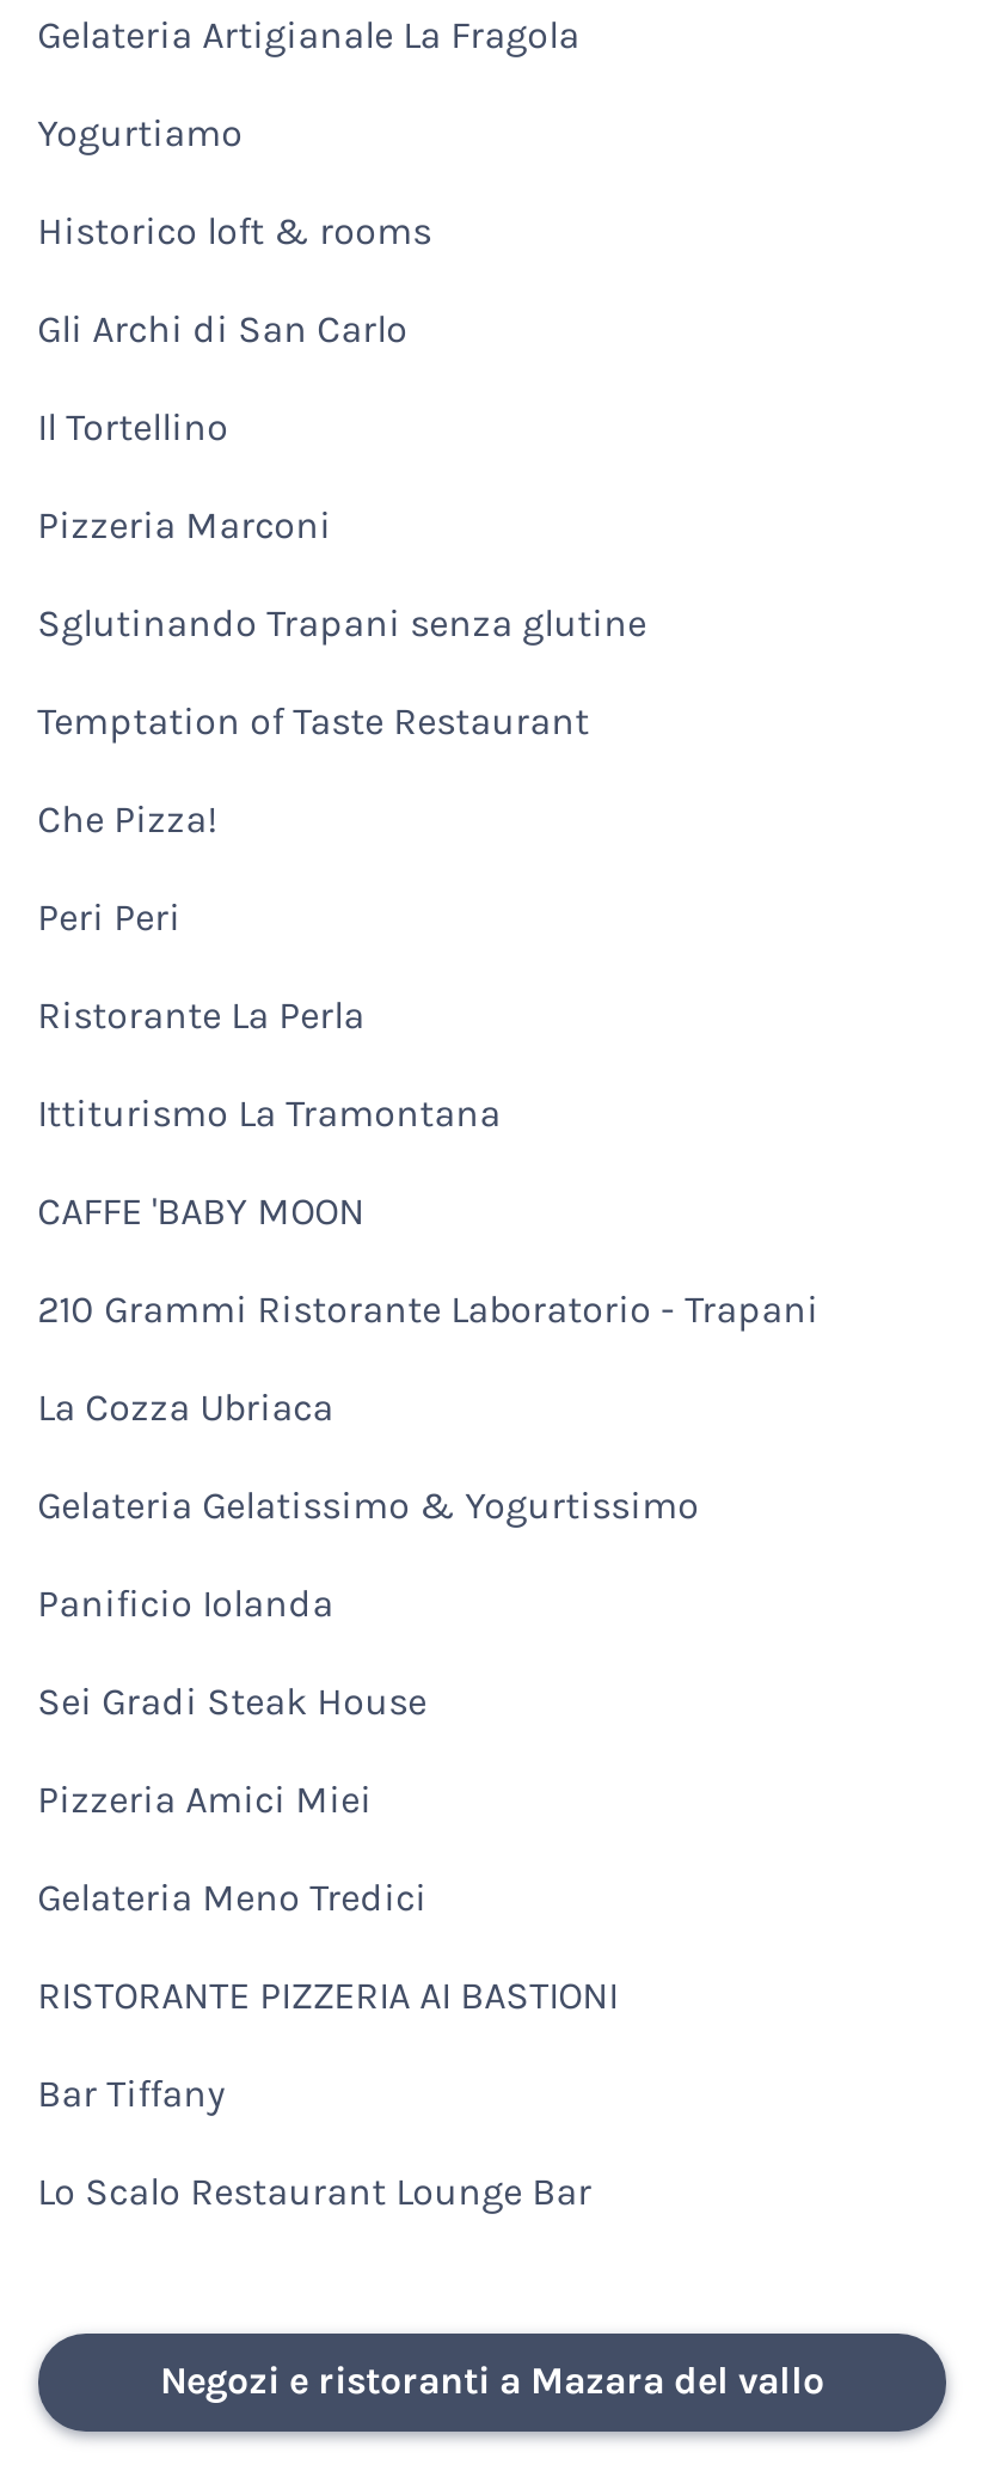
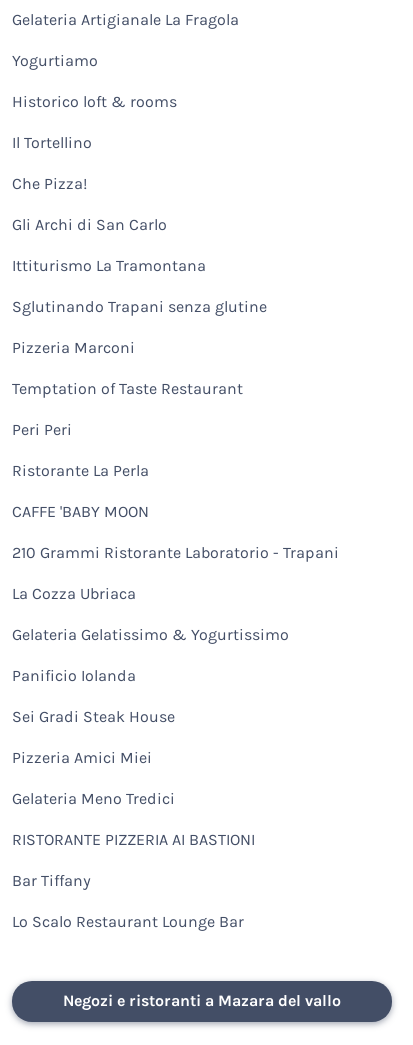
moved [37,307,408,352] -> [12,215,167,234]: Gli Archi di San Carlo
moved [37,405,228,450] -> [12,133,92,152]: Il Tortellino
moved [37,503,647,744] -> [12,297,267,398]: Sglutinando Trapani senza glutine | Pizzeria Marconi | Temptation of Taste Restaurant
moved [37,797,216,842] -> [12,174,87,193]: Che Pizza!
moved [37,895,365,1038] -> [12,420,149,480]: Peri Peri | Ristorante La Perla
moved [37,1091,501,1136] -> [12,256,206,275]: Ittiturismo La Tramontana

